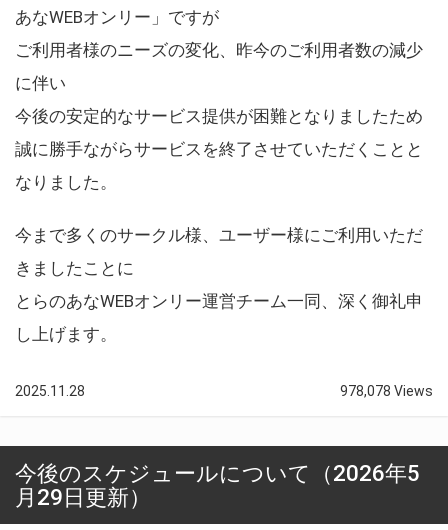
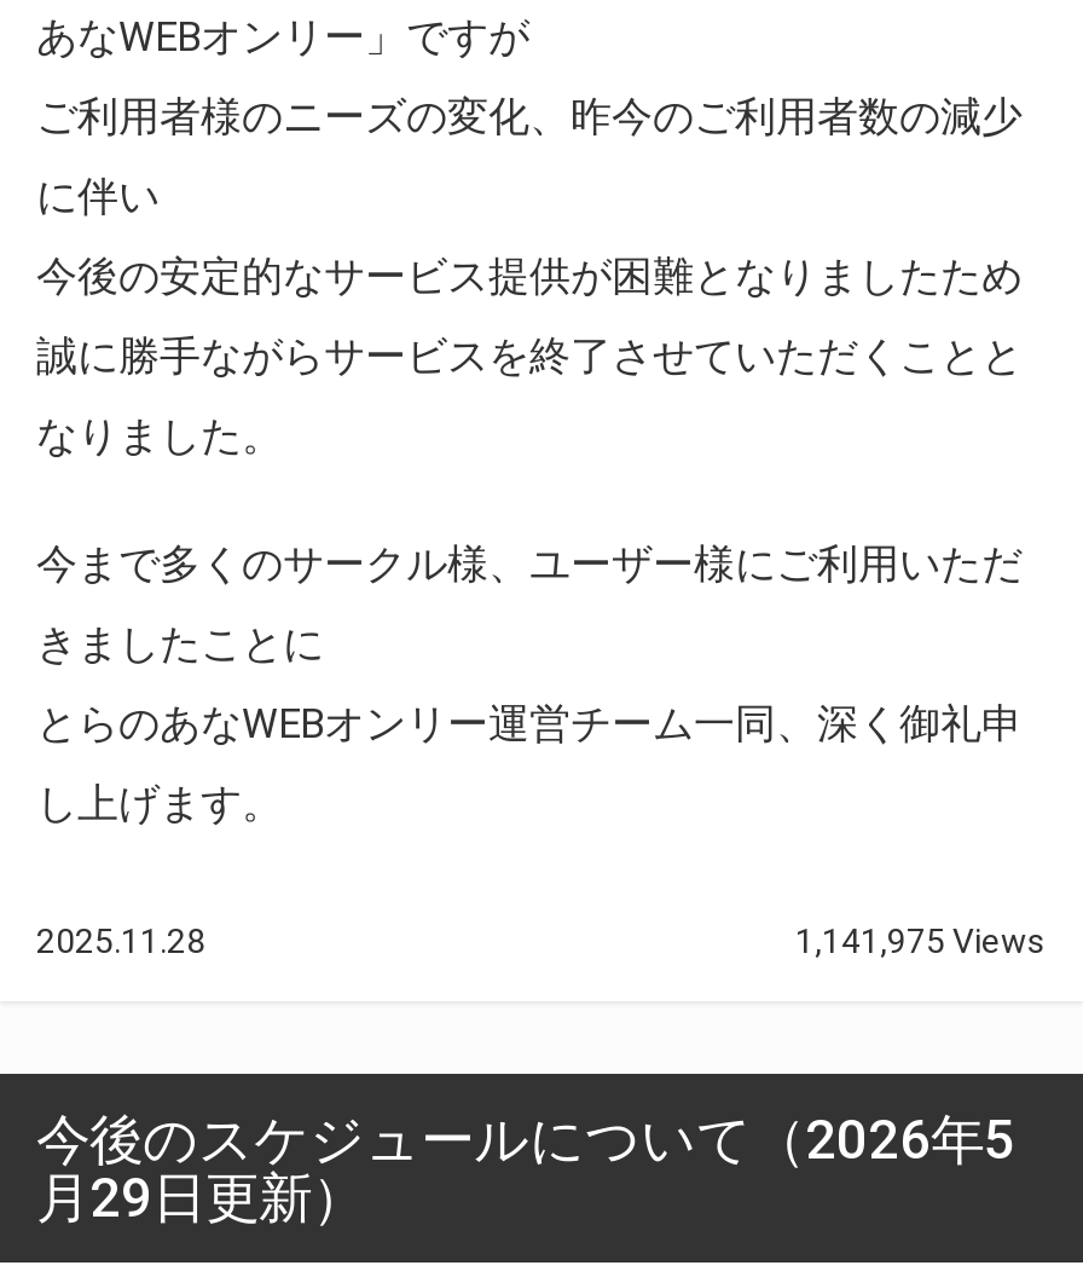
[340,383,433,399] 978,078 Views -> [795,921,1047,960] 1,141,975 Views

